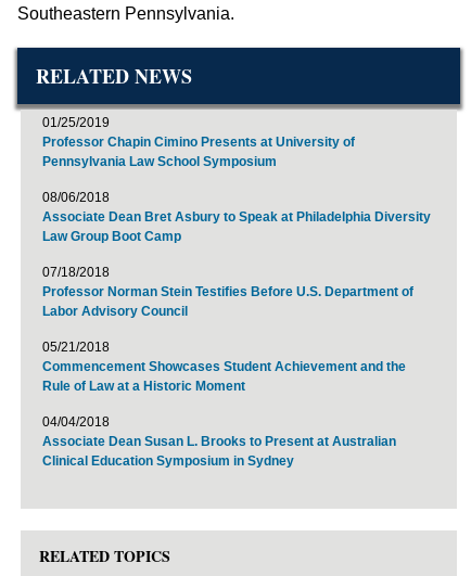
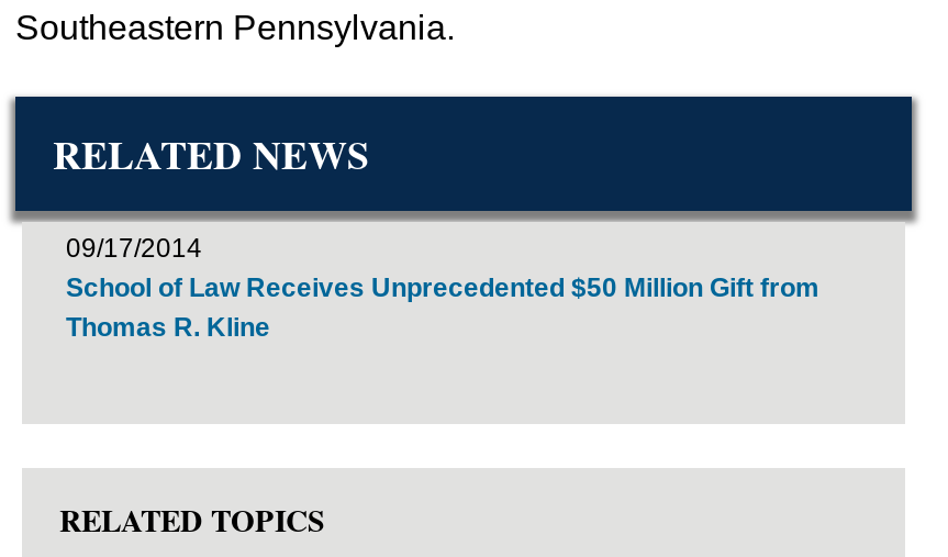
[42,115,431,468] 01/25/2019 | Professor Chapin Cimino Presents at University of | Pennsylvania Law School Symposium | 08/06/2018 | Associate Dean Bret Asbury to Speak at Philadelphia Diversity | Law Group Boot Camp | 07/18/2018 | Professor Norman Stein Testifies Before U.S. Department of | Labor Advisory Council | 05/21/2018 | Commencement Showcases Student Achievement and the | Rule of Law at a Historic Moment | 04/04/2018 | Associate Dean Susan L. Brooks to Present at Australian | Clinical Education Symposium in Sydney -> [66,232,819,342] 09/17/2014 | School of Law Receives Unprecedented $50 Million Gift from | Thomas R. Kline

